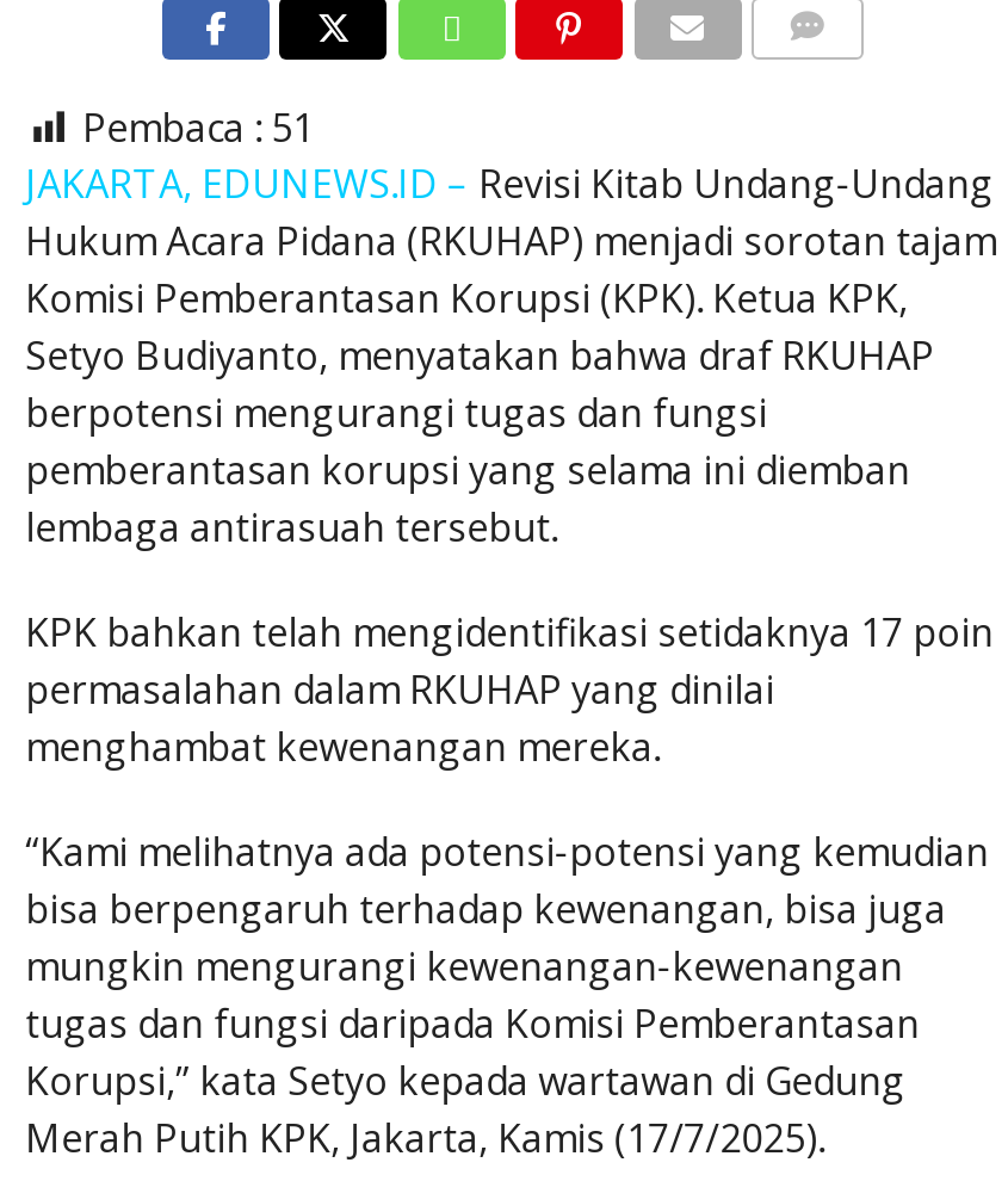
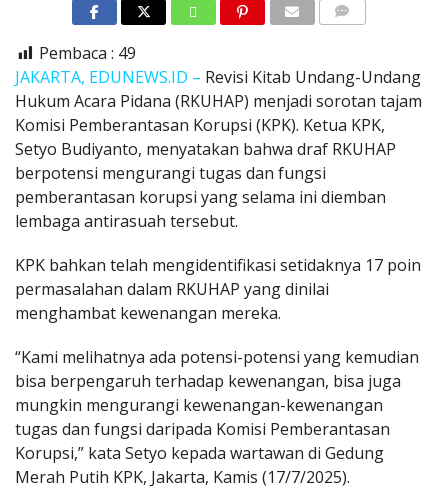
[83,101,314,153] Pembaca : 51 -> [39,42,136,64] Pembaca : 49

